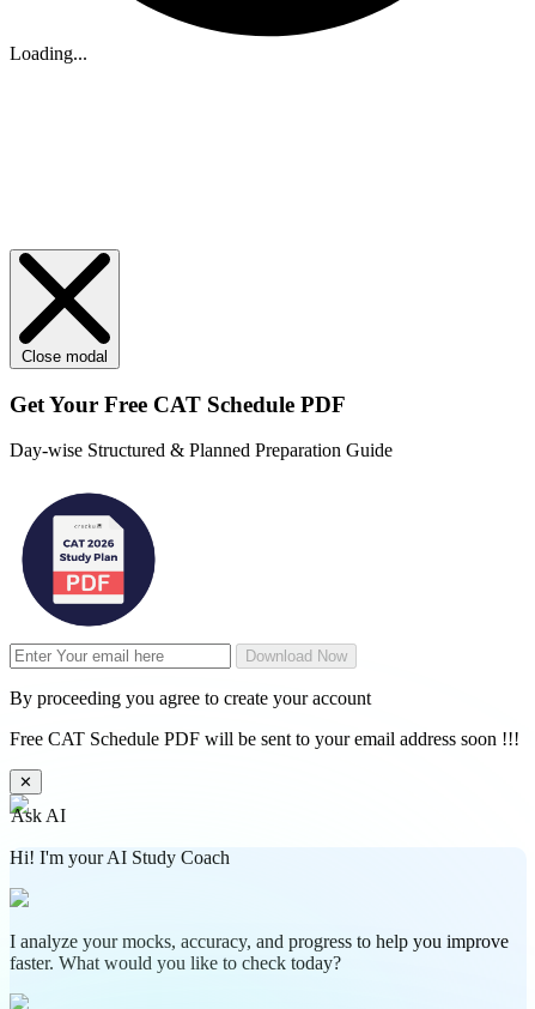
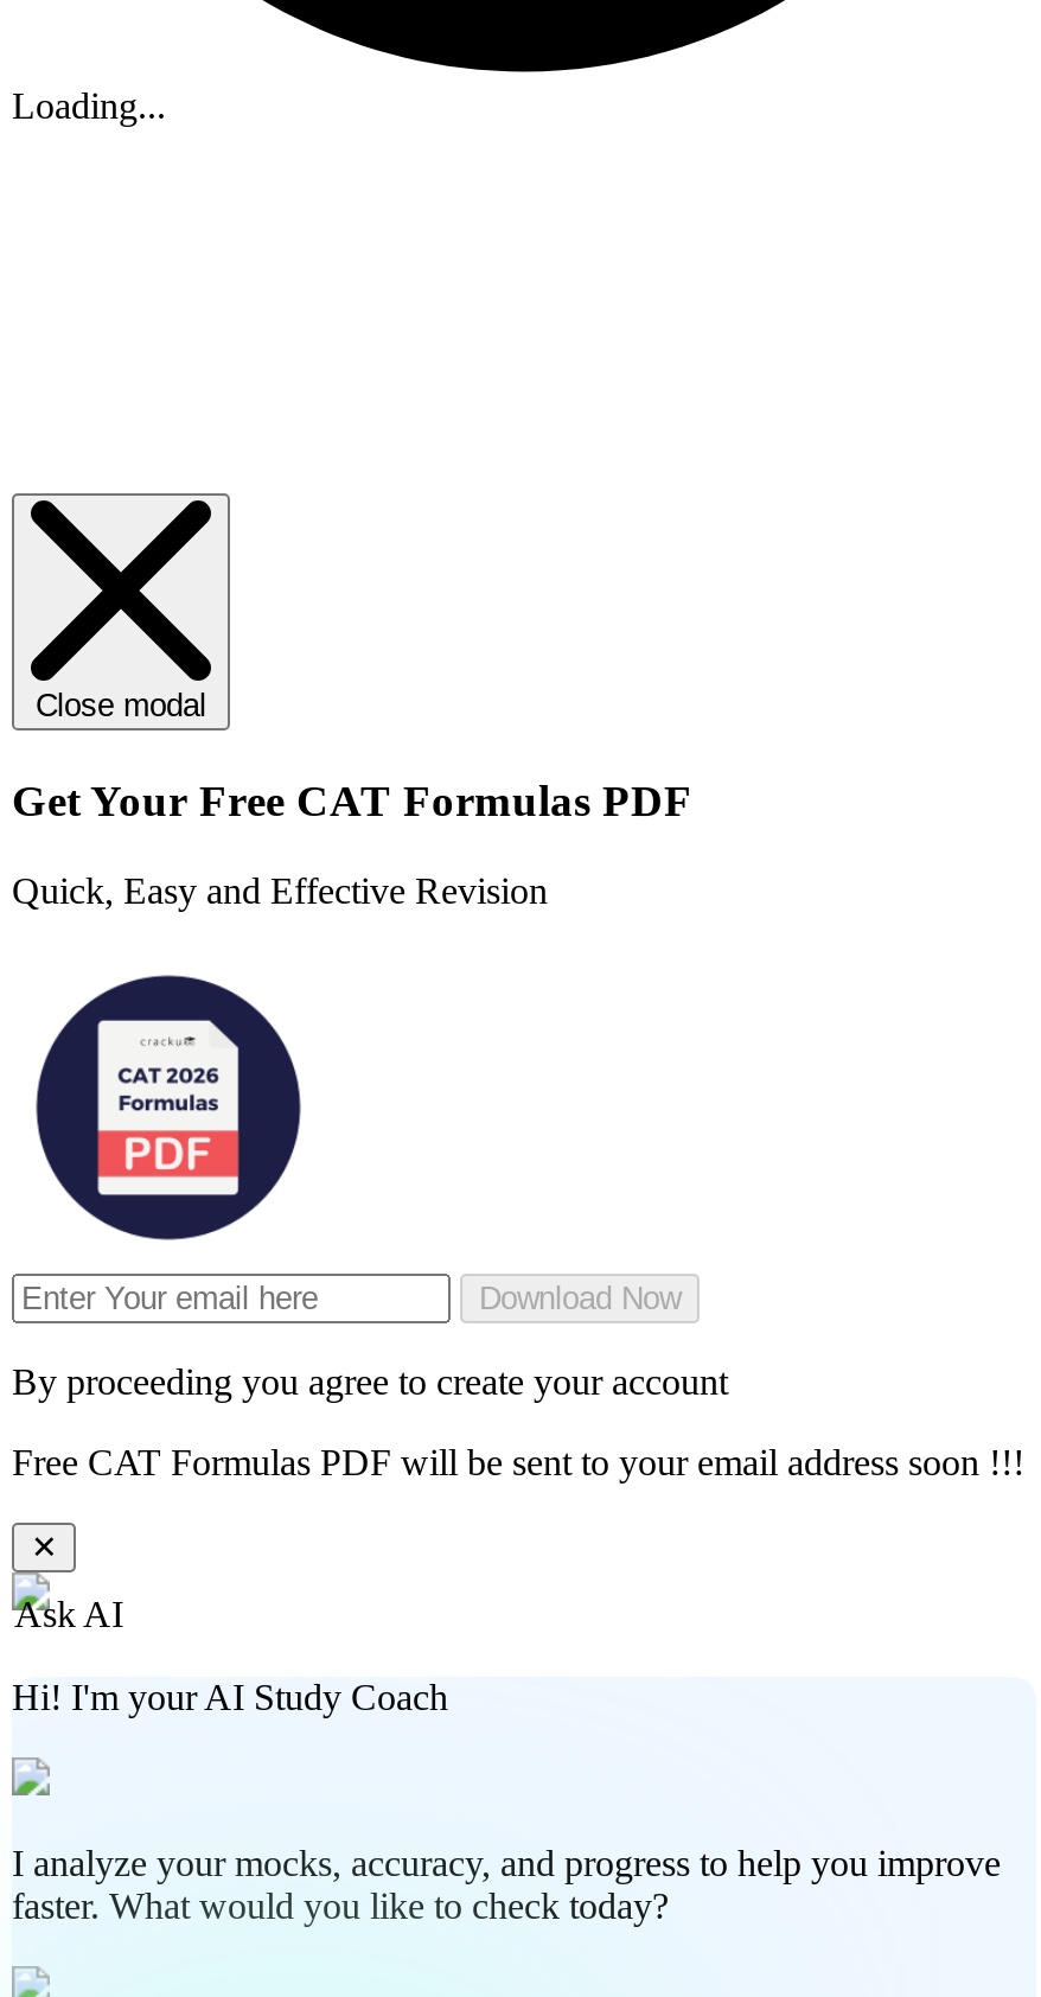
[10,391,346,417] Get Your Free CAT Schedule PDF -> [12,775,692,825] Get Your Free CAT Formulas PDF
[10,440,393,461] Day-wise Structured & Planned Preparation Guide -> [12,871,548,912] Quick, Easy and Effective Revision
[10,729,519,749] Free CAT Schedule PDF will be sent to your email address soon !!! -> [12,1443,1024,1483] Free CAT Formulas PDF will be sent to your email address soon !!!

